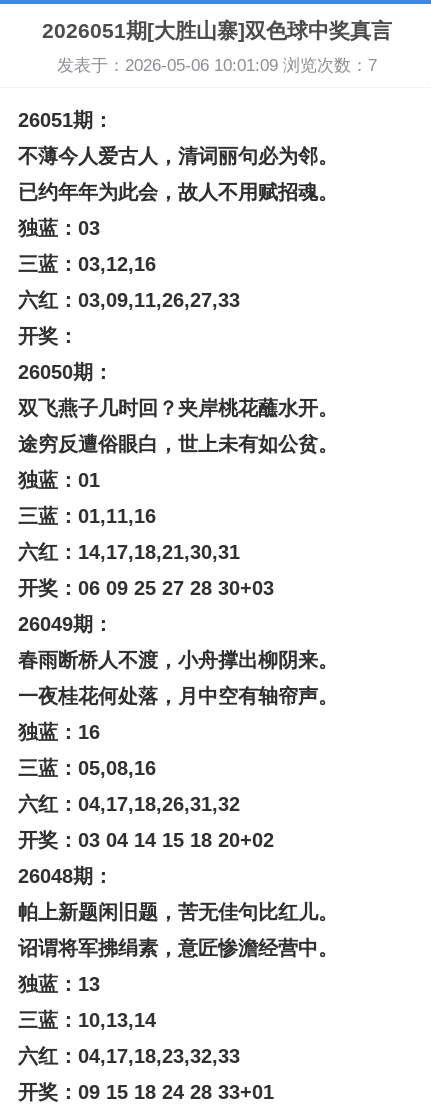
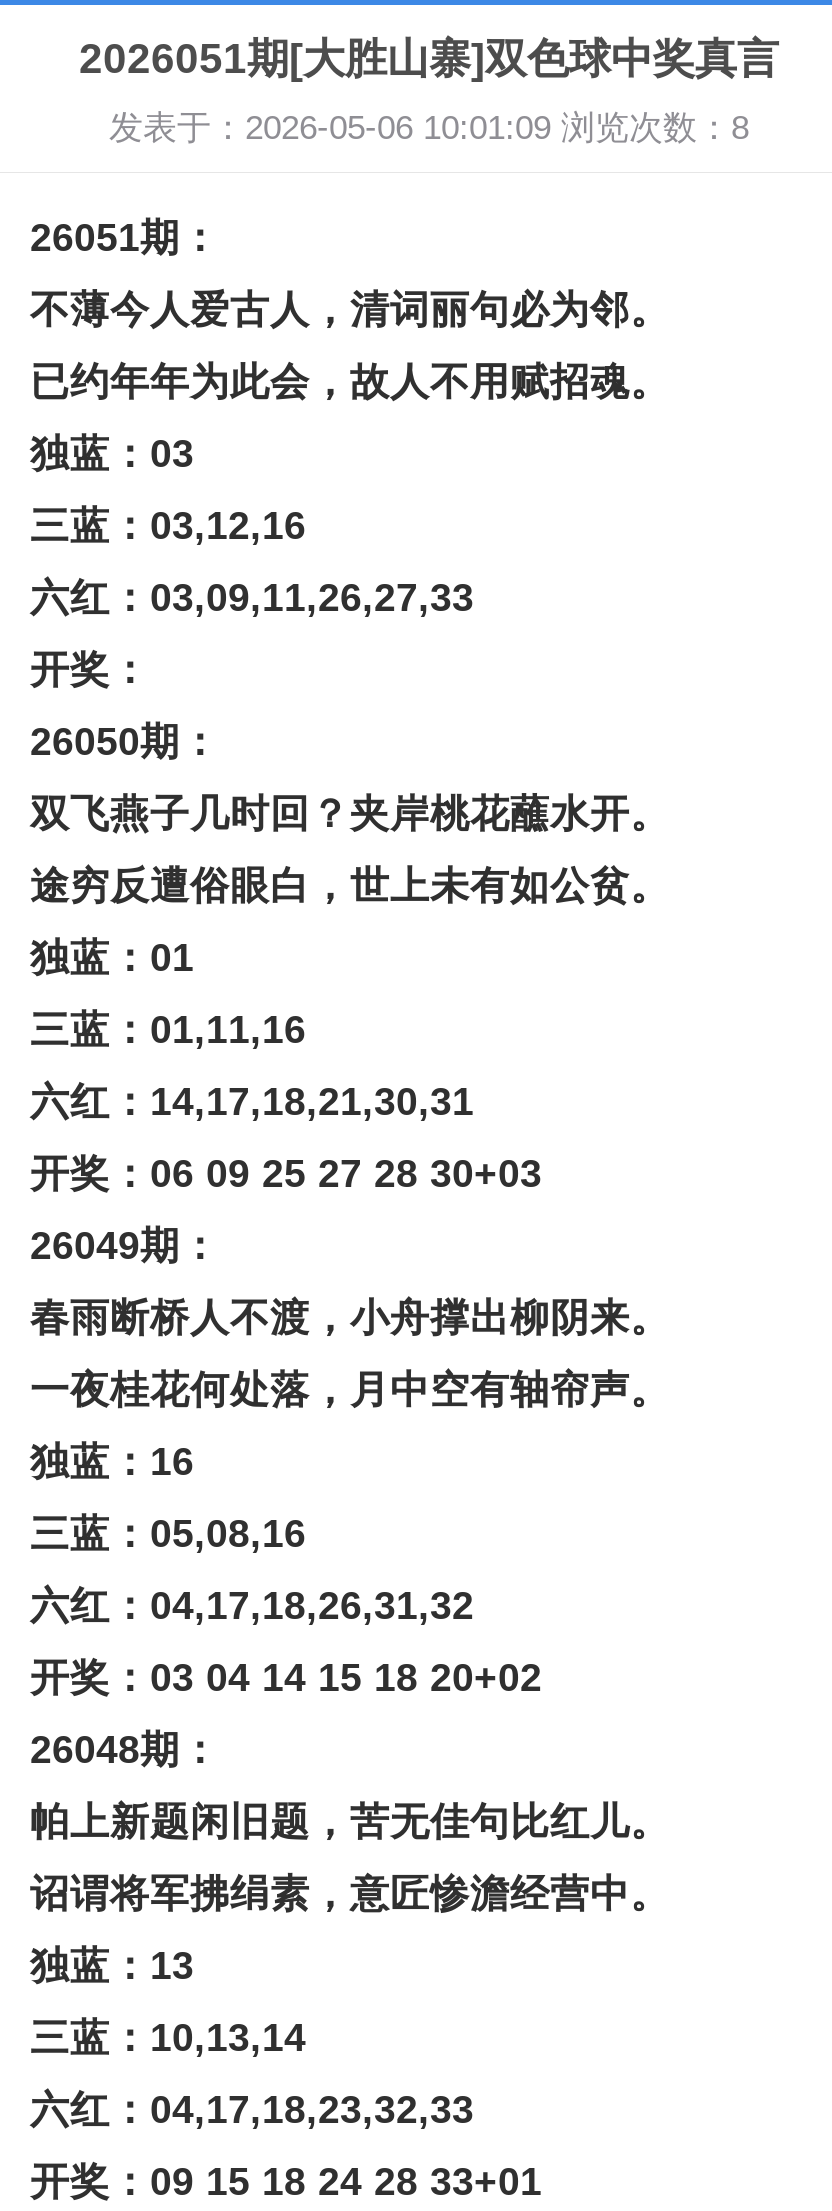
[57,55,377,74] 发表于：2026-05-06 10:01:09 浏览次数：7 -> [109,108,749,146] 发表于：2026-05-06 10:01:09 浏览次数：8

